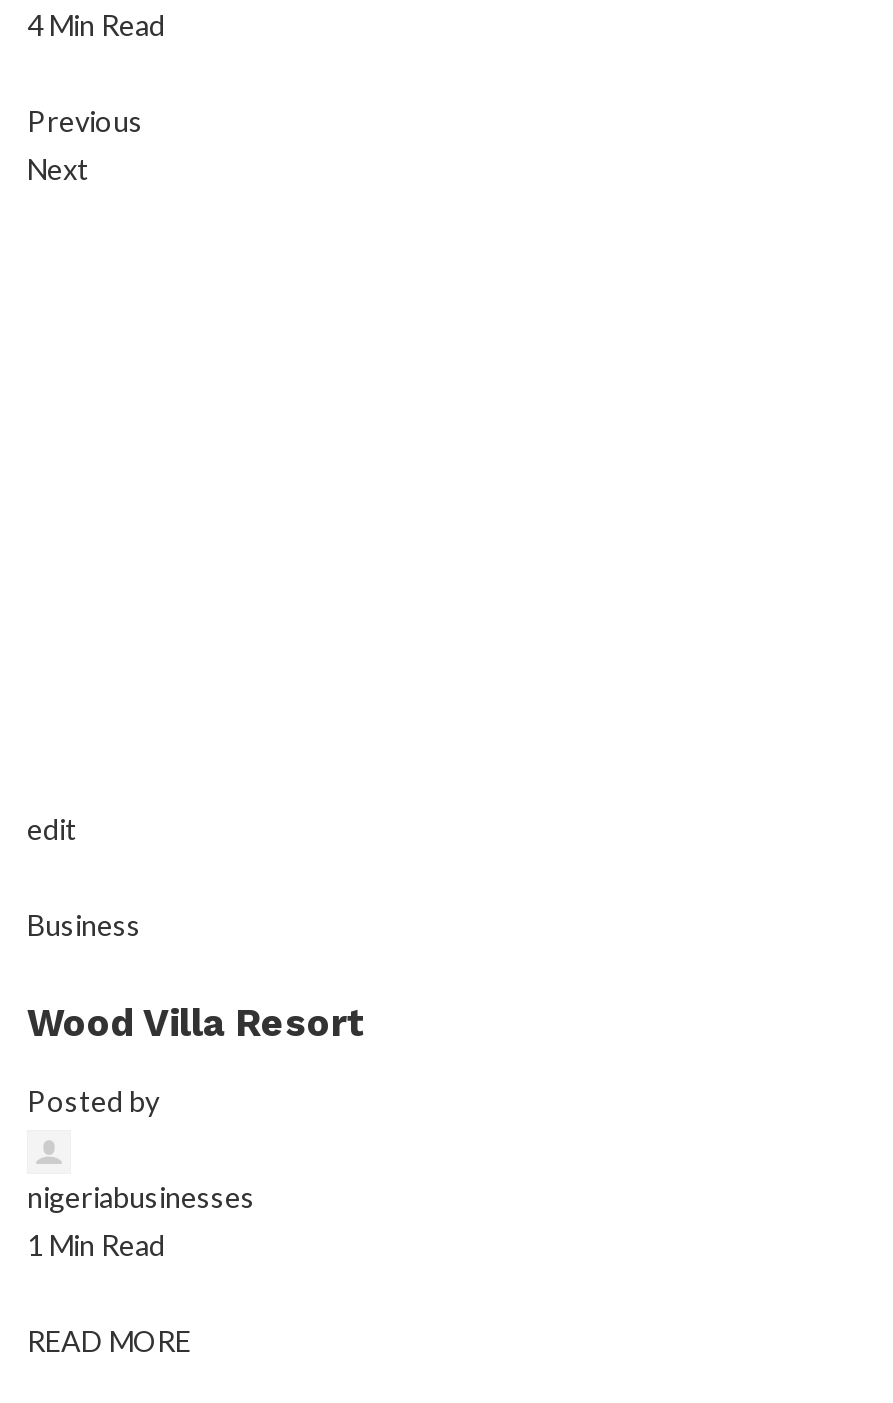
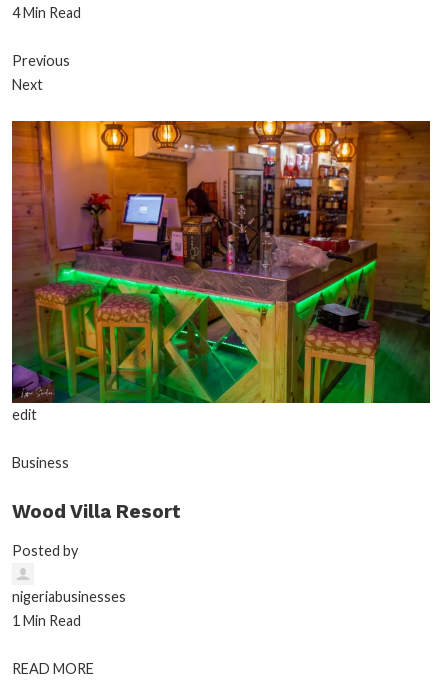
none -> [11,120,431,404] [image]

